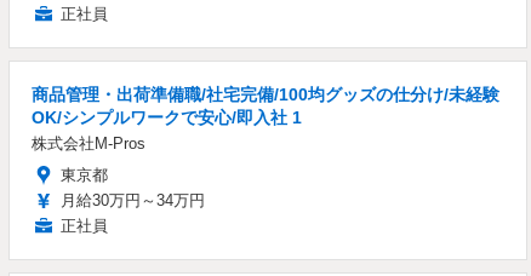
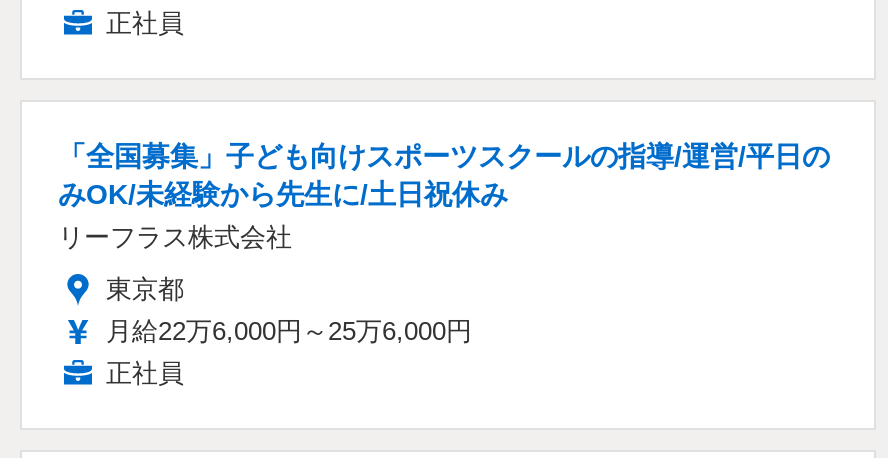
[32,84,499,152] 商品管理・出荷準備職/社宅完備/100均グッズの仕分け/未経験 | OK/シンプルワークで安心/即入社 1 | 株式会社M-Pros -> [58,139,830,251] 「全国募集」子ども向けスポーツスクールの指導/運営/平日の | みOK/未経験から先生に/土日祝休み | リーフラス株式会社
[61,191,205,209] 月給30万円～34万円 -> [106,315,472,345] 月給22万6,000円～25万6,000円

